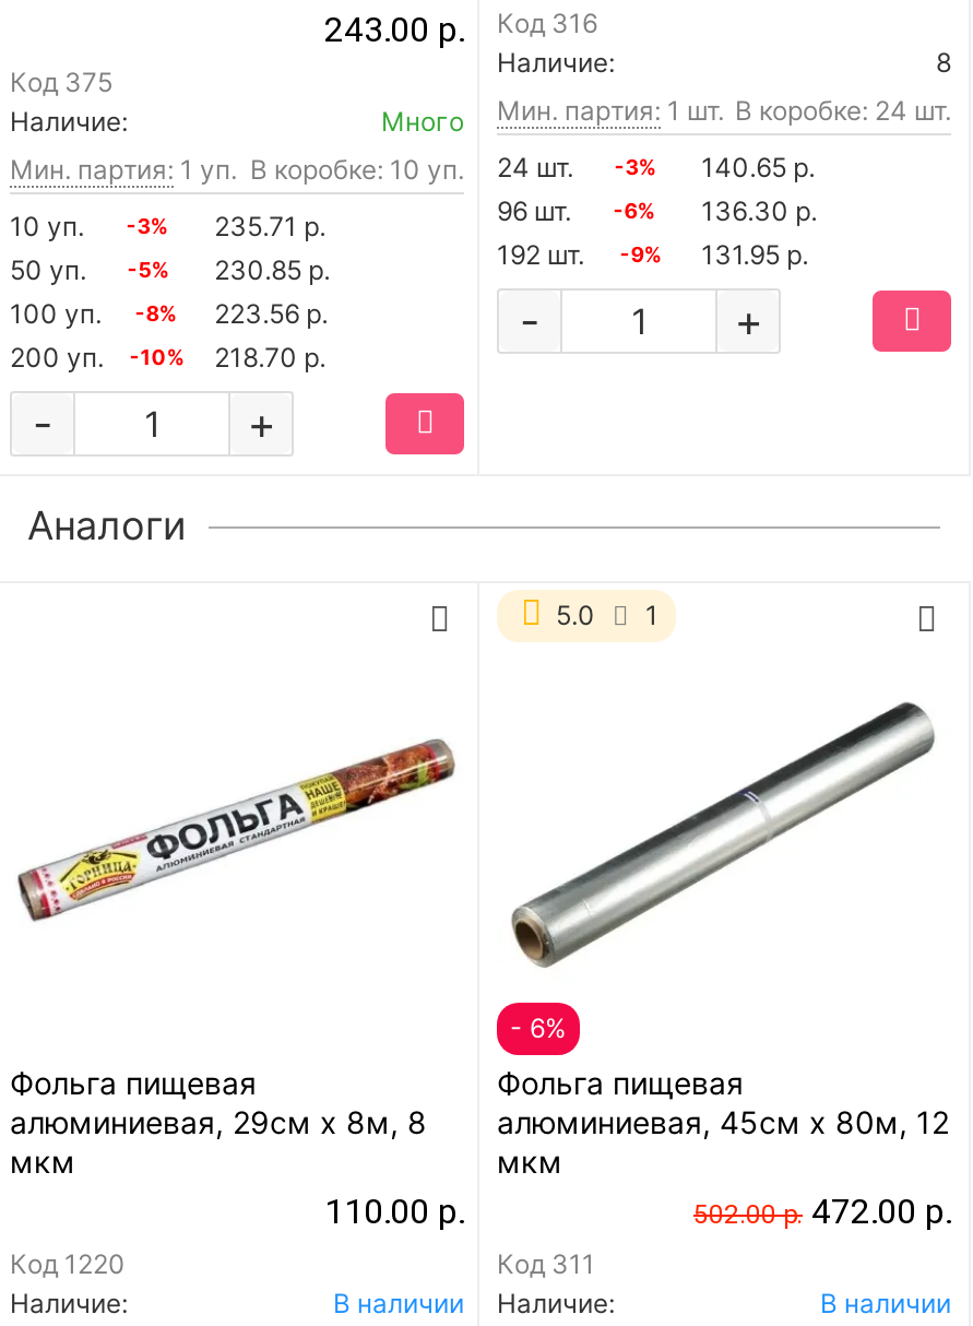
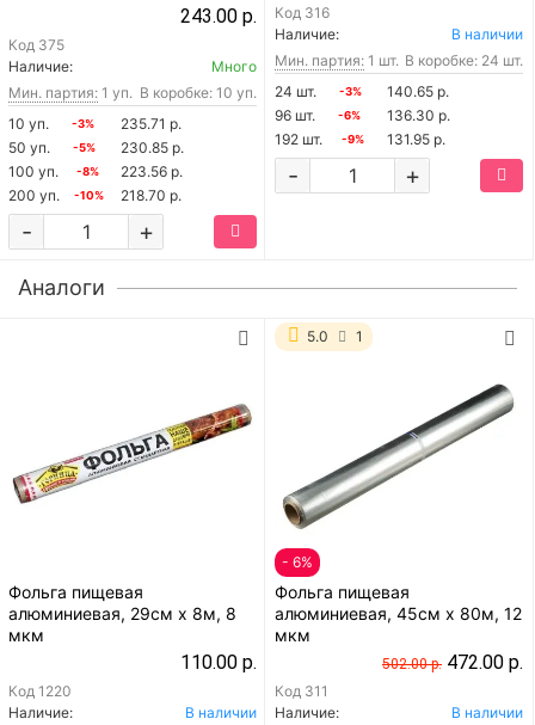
[936,45,951,78] 8 -> [451,25,523,43] В наличии

